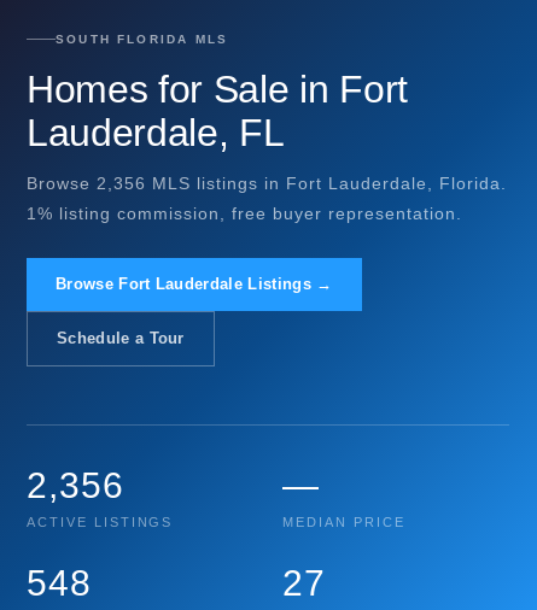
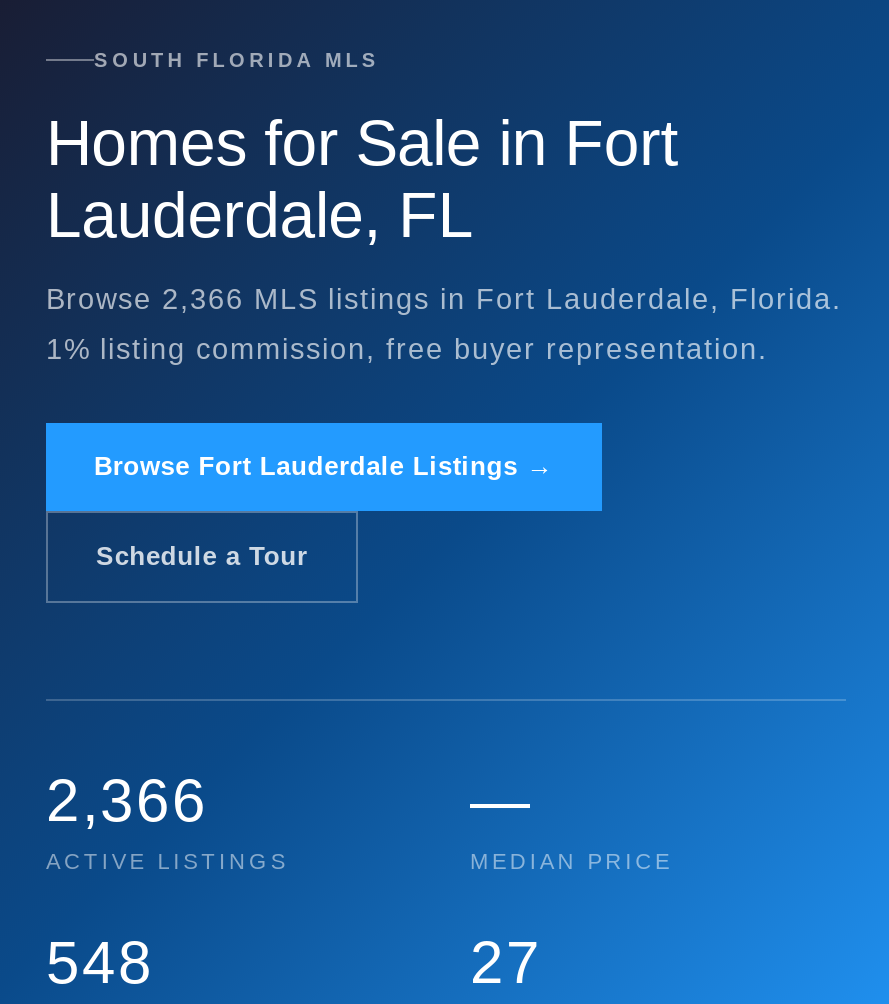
[27,174,507,193] Browse 2,356 MLS listings in Fort Lauderdale, Florida. -> [46,283,842,315] Browse 2,366 MLS listings in Fort Lauderdale, Florida.
[27,465,124,505] 2,356 -> [46,767,208,833] 2,366

